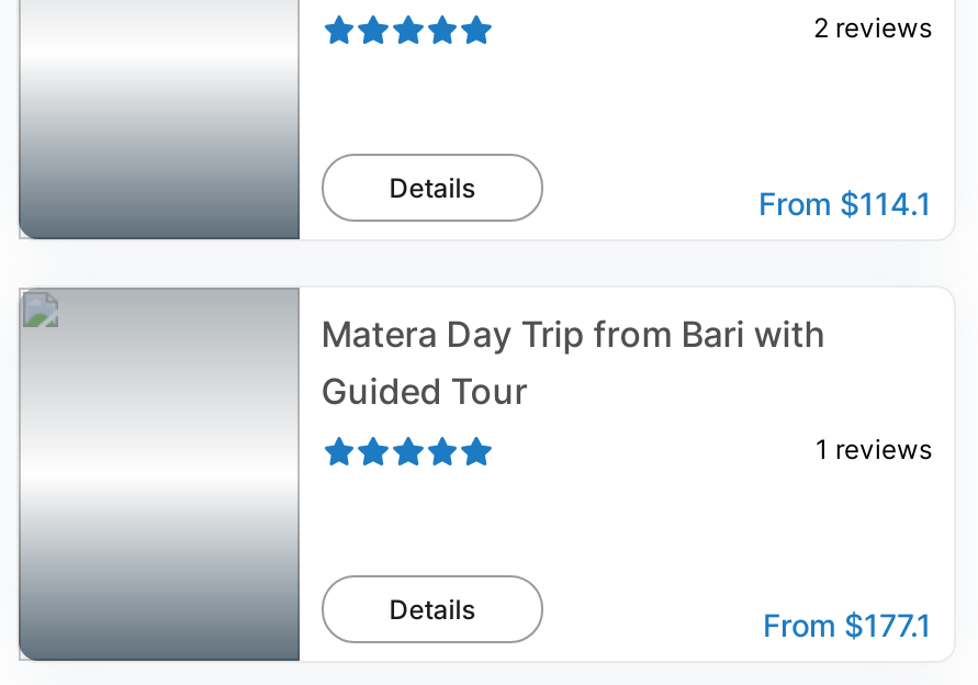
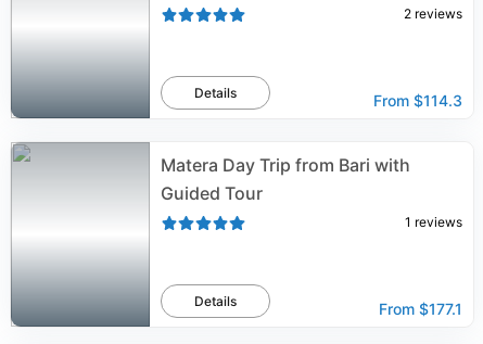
[758,184,932,222] From $114.1 -> [373,91,462,110] From $114.3

